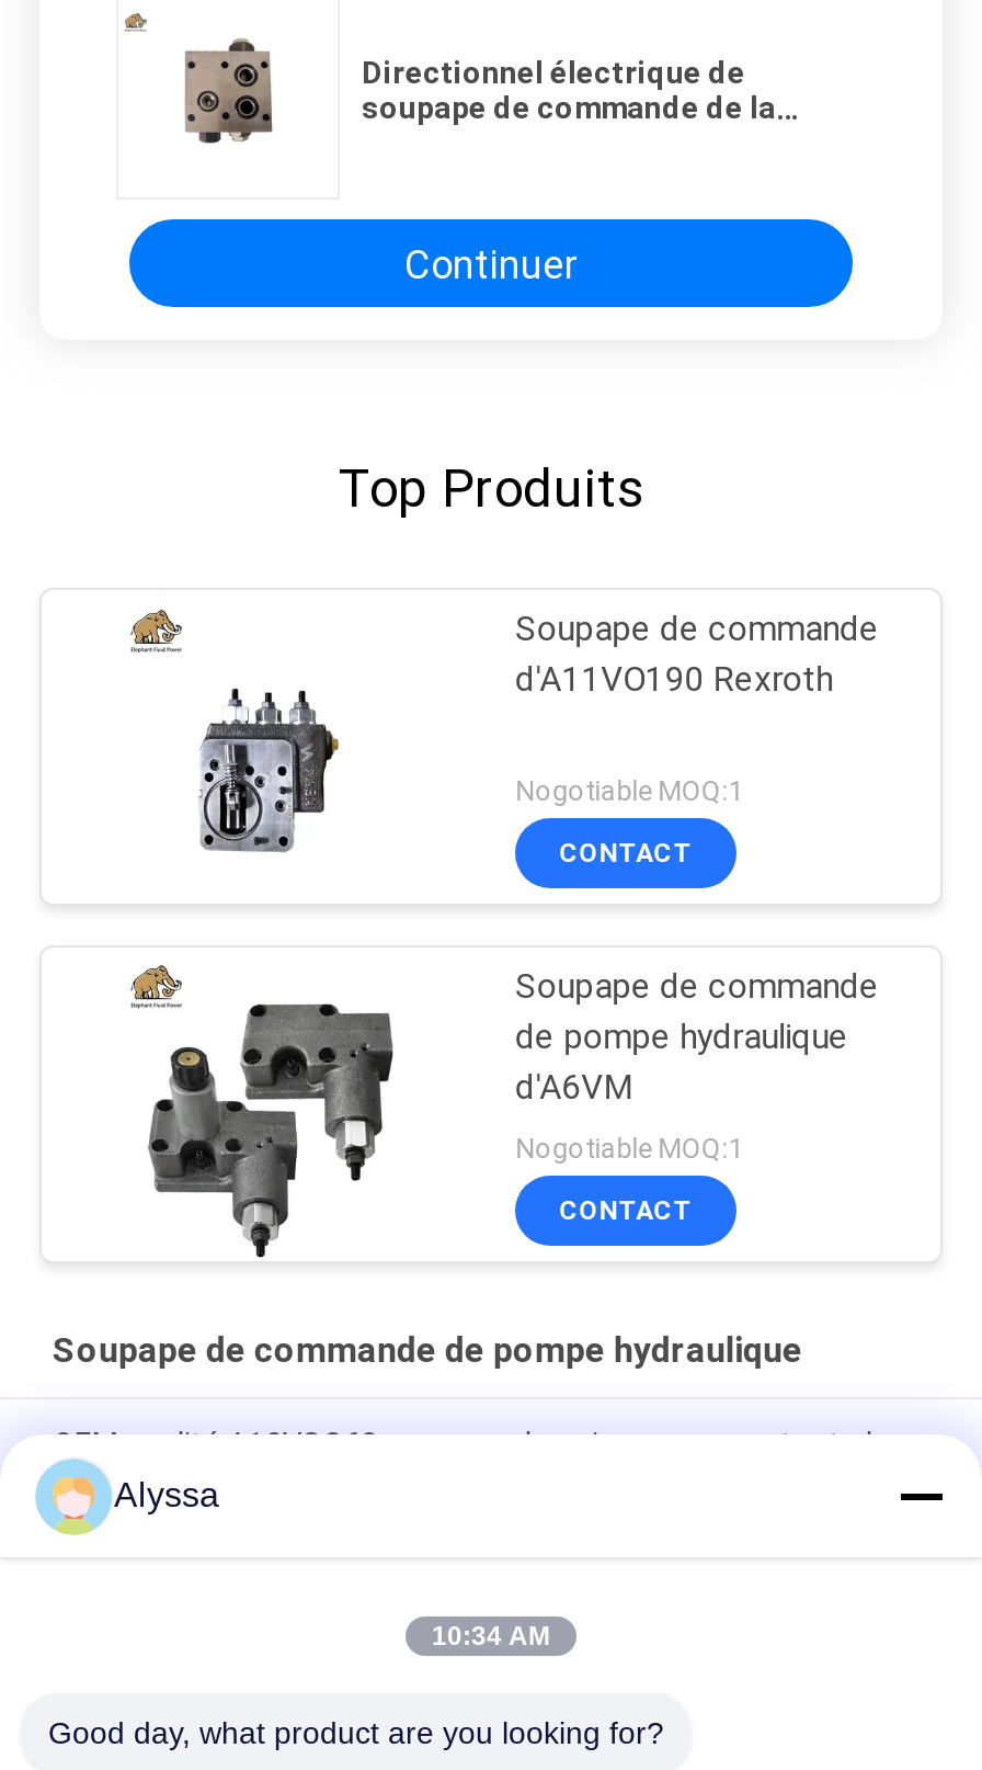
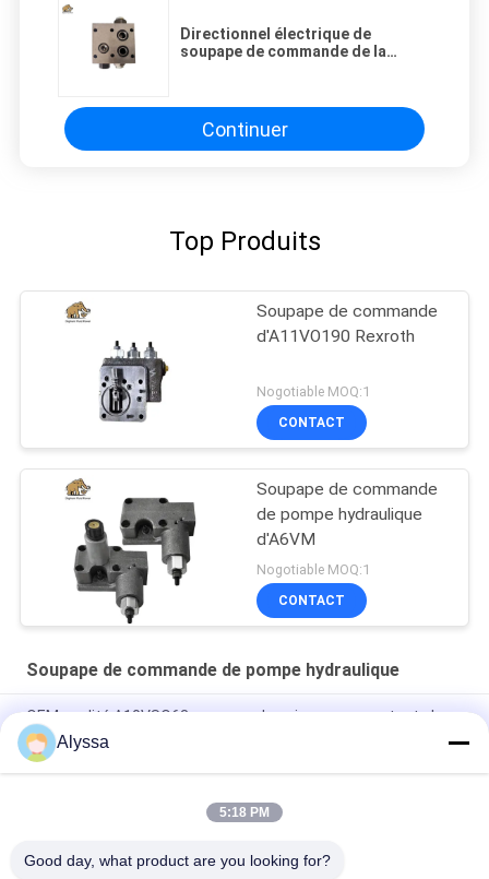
[432,1621,550,1652] 10:34 AM -> [219,805,270,820] 5:18 PM

